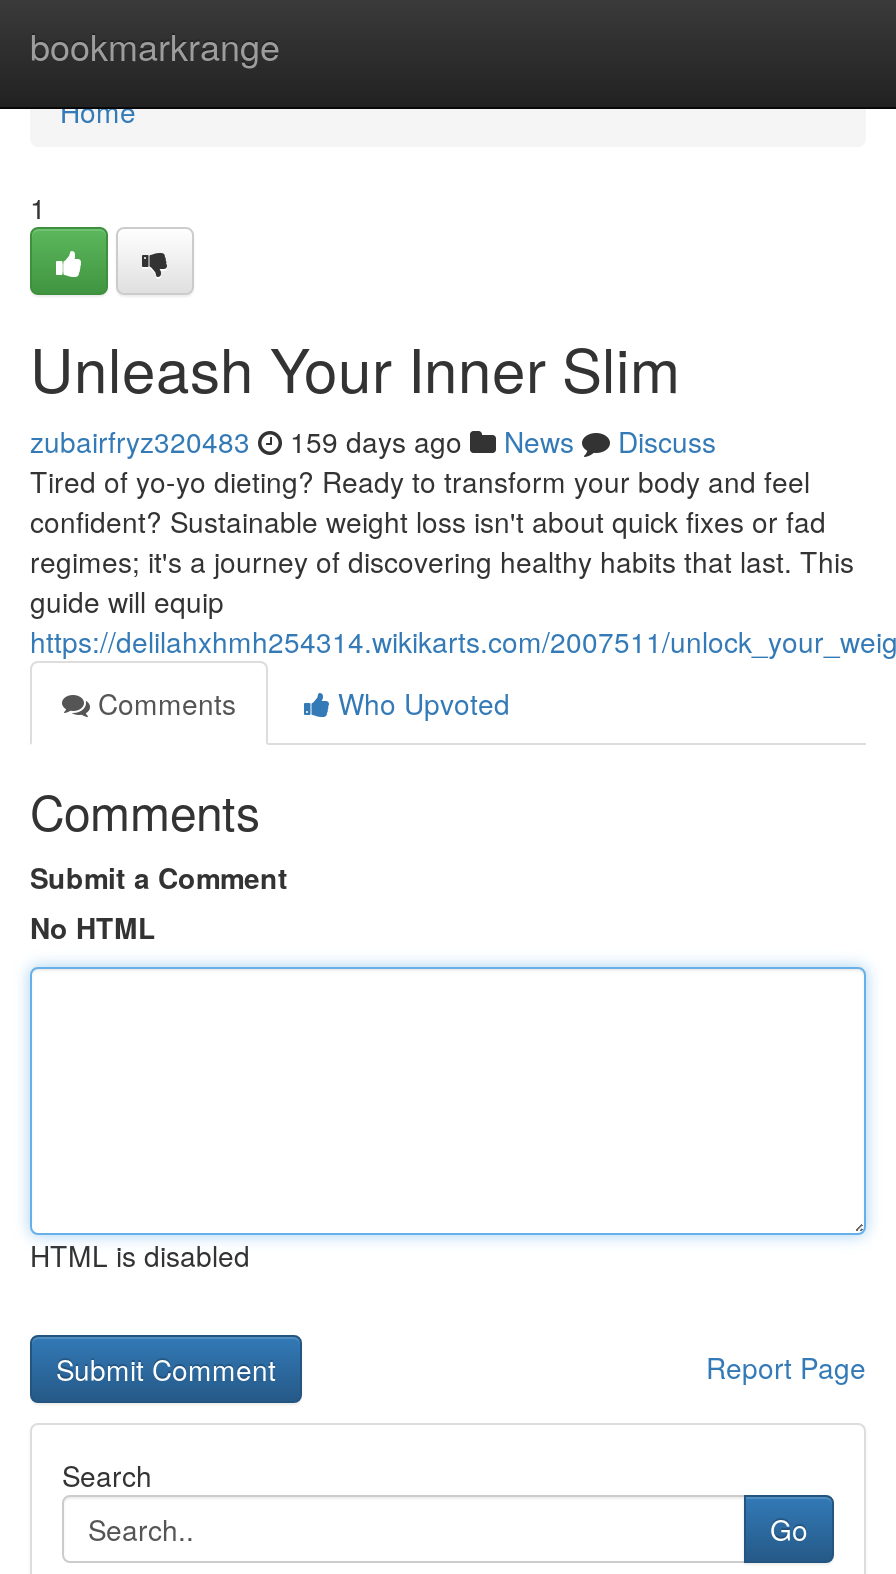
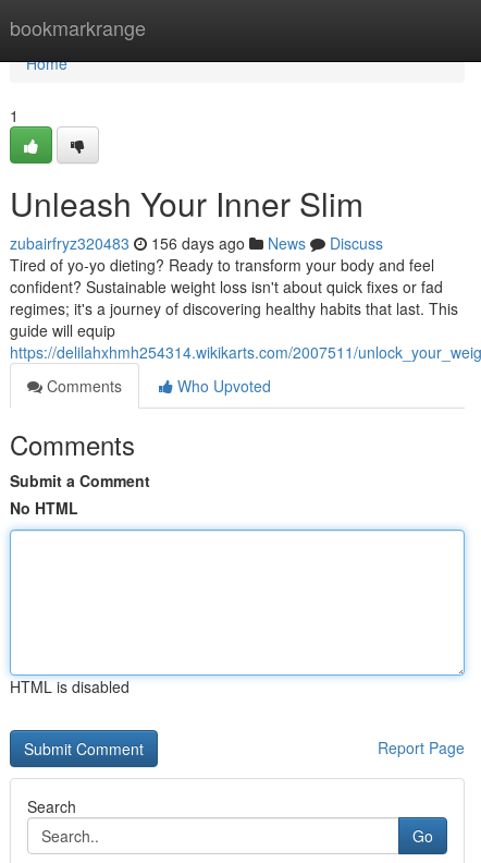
[30,421,716,461] zubairfryz320483 159 days ago News Discuss -> [10,232,383,254] zubairfryz320483 156 days ago News Discuss

